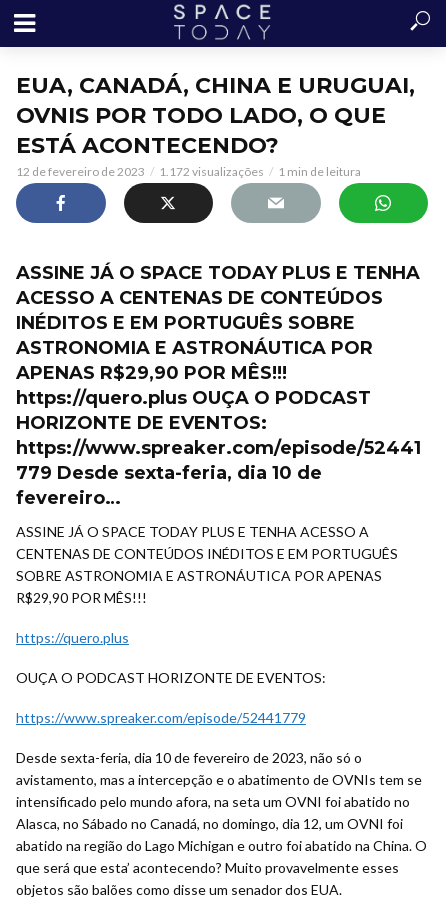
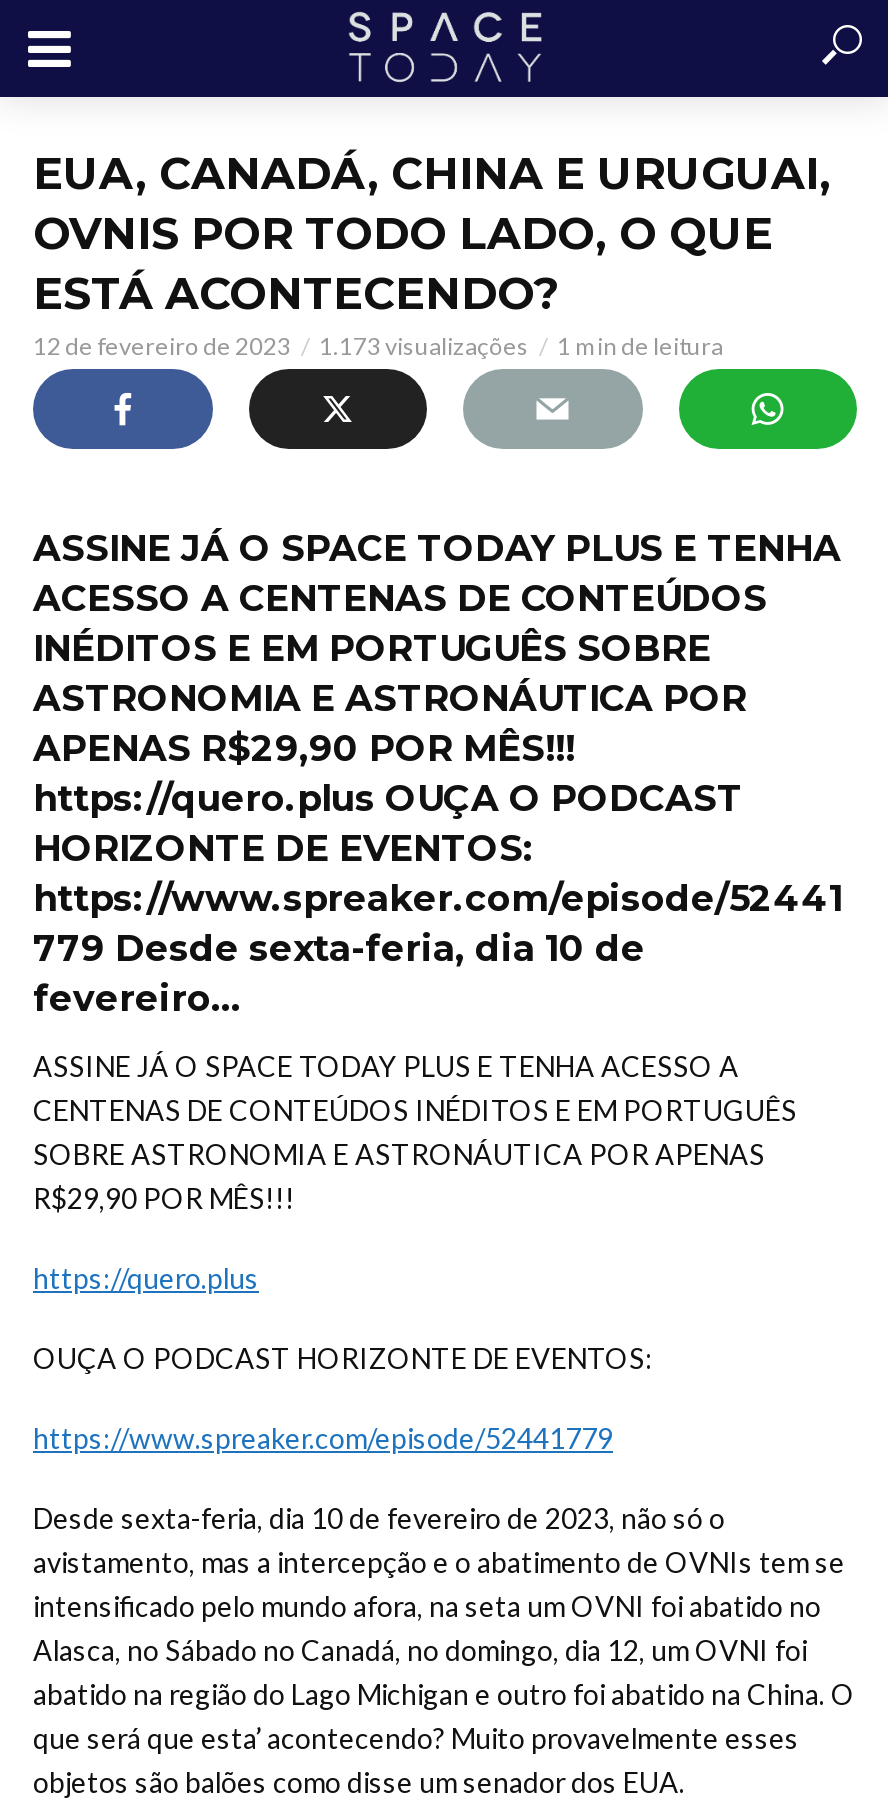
[159,164,264,179] 1.172 visualizações -> [319,331,529,361] 1.173 visualizações

